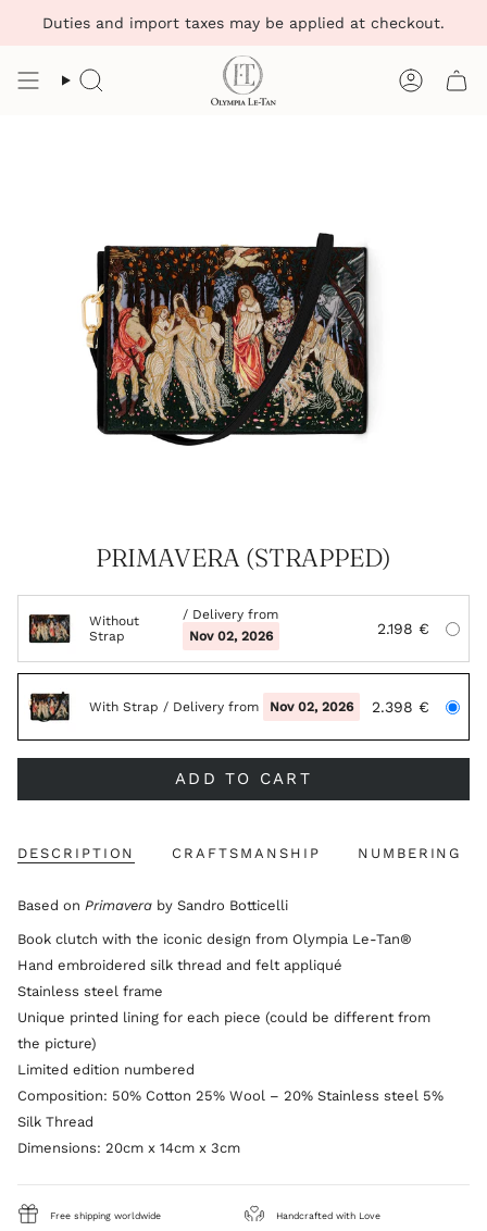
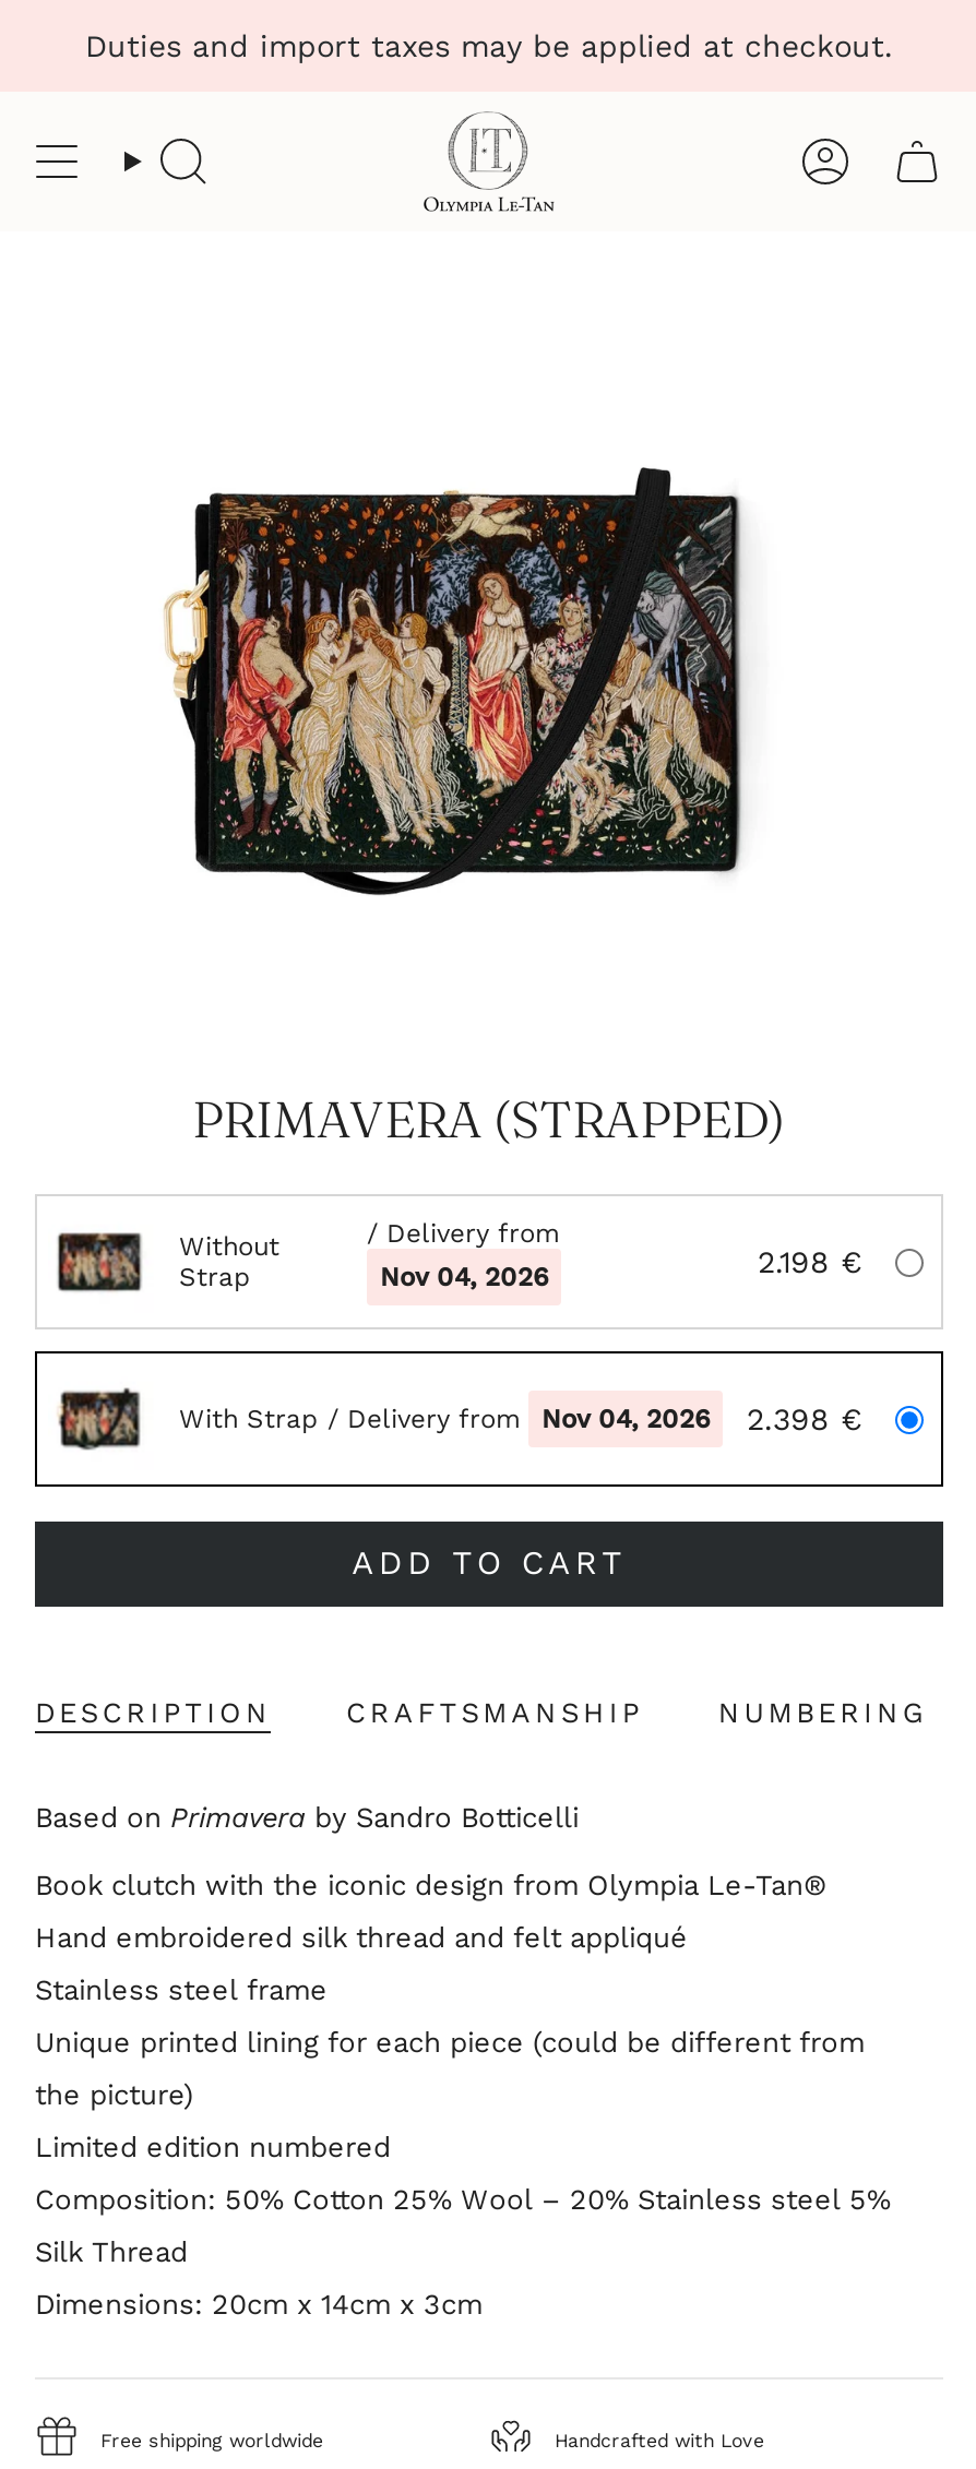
[189,629,273,644] Nov 02, 2026 -> [380,1262,548,1292] Nov 04, 2026
[89,699,353,714] With Strap / Delivery from Nov 02, 2026 -> [179,1404,710,1434] With Strap / Delivery from Nov 04, 2026

